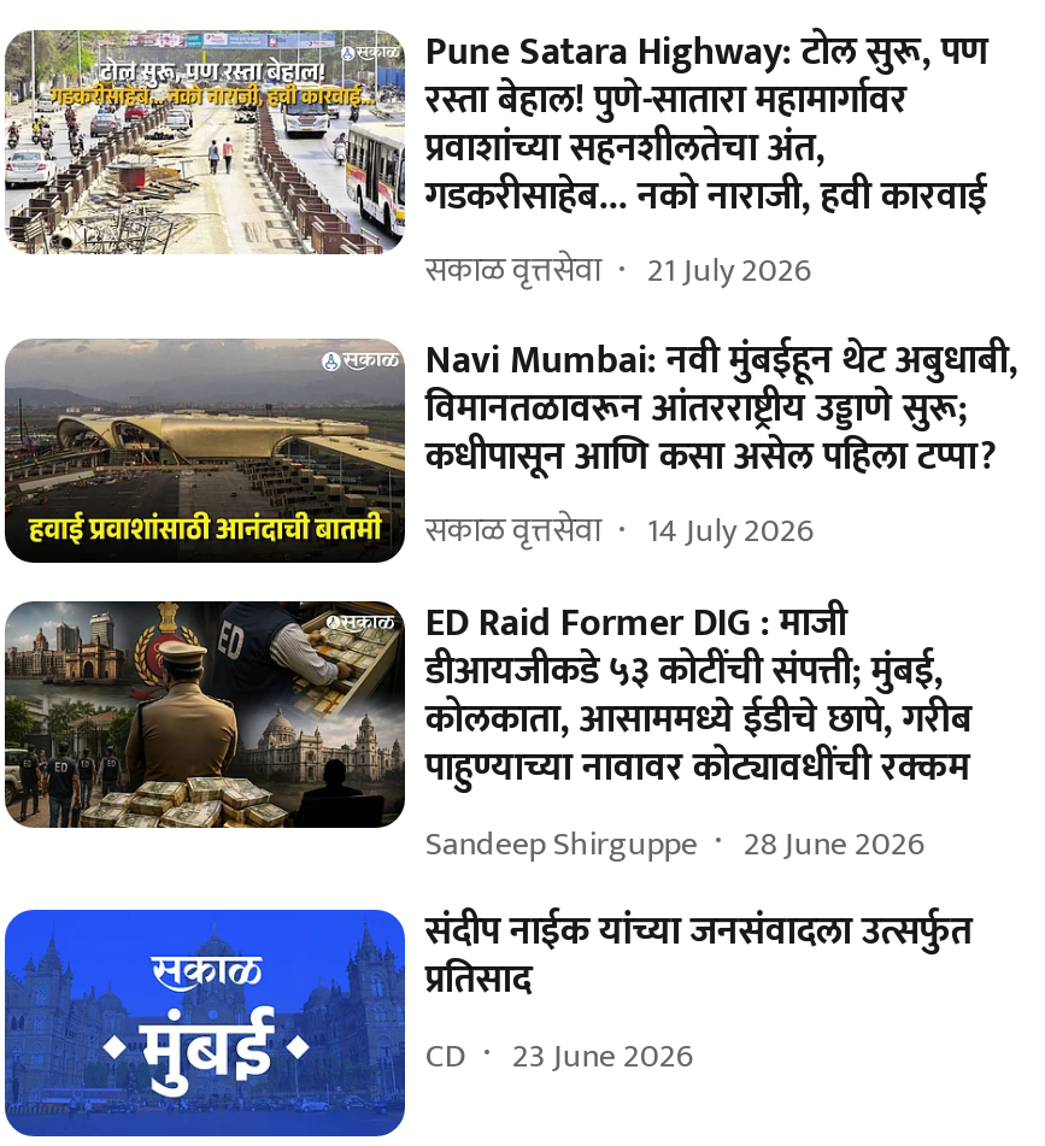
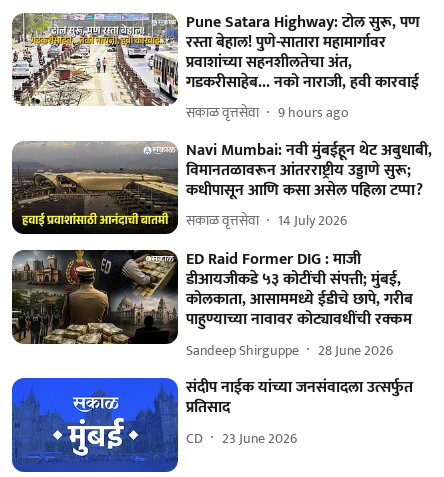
[425,242,811,298] सकाळ वृत्तसेवा 21 July 2026 -> [186,101,349,124] सकाळ वृत्तसेवा 9 hours ago

